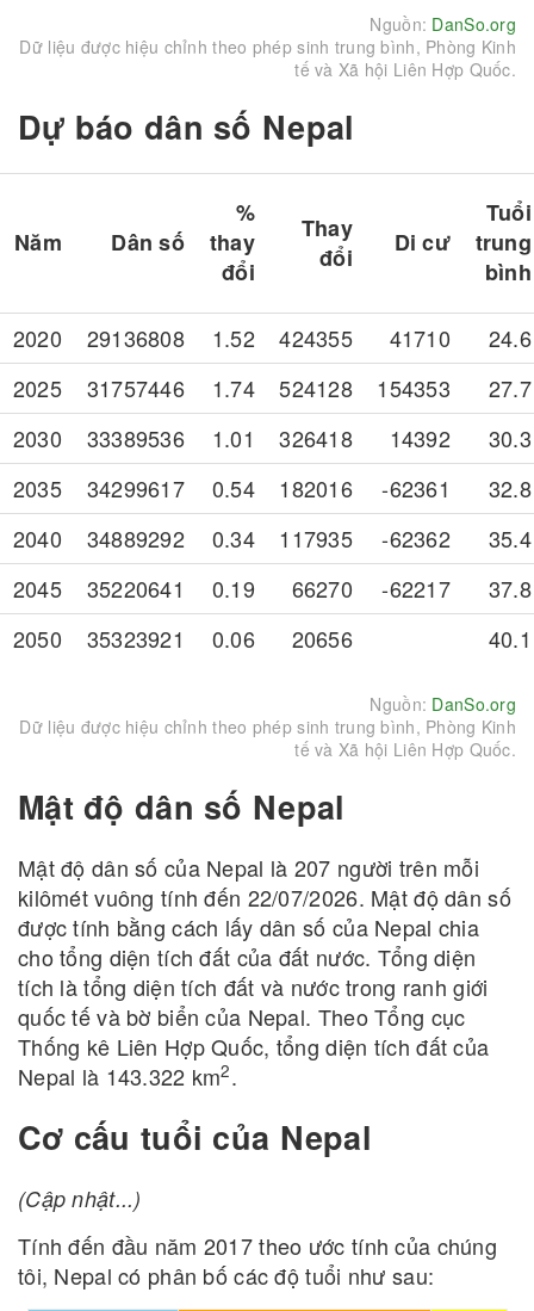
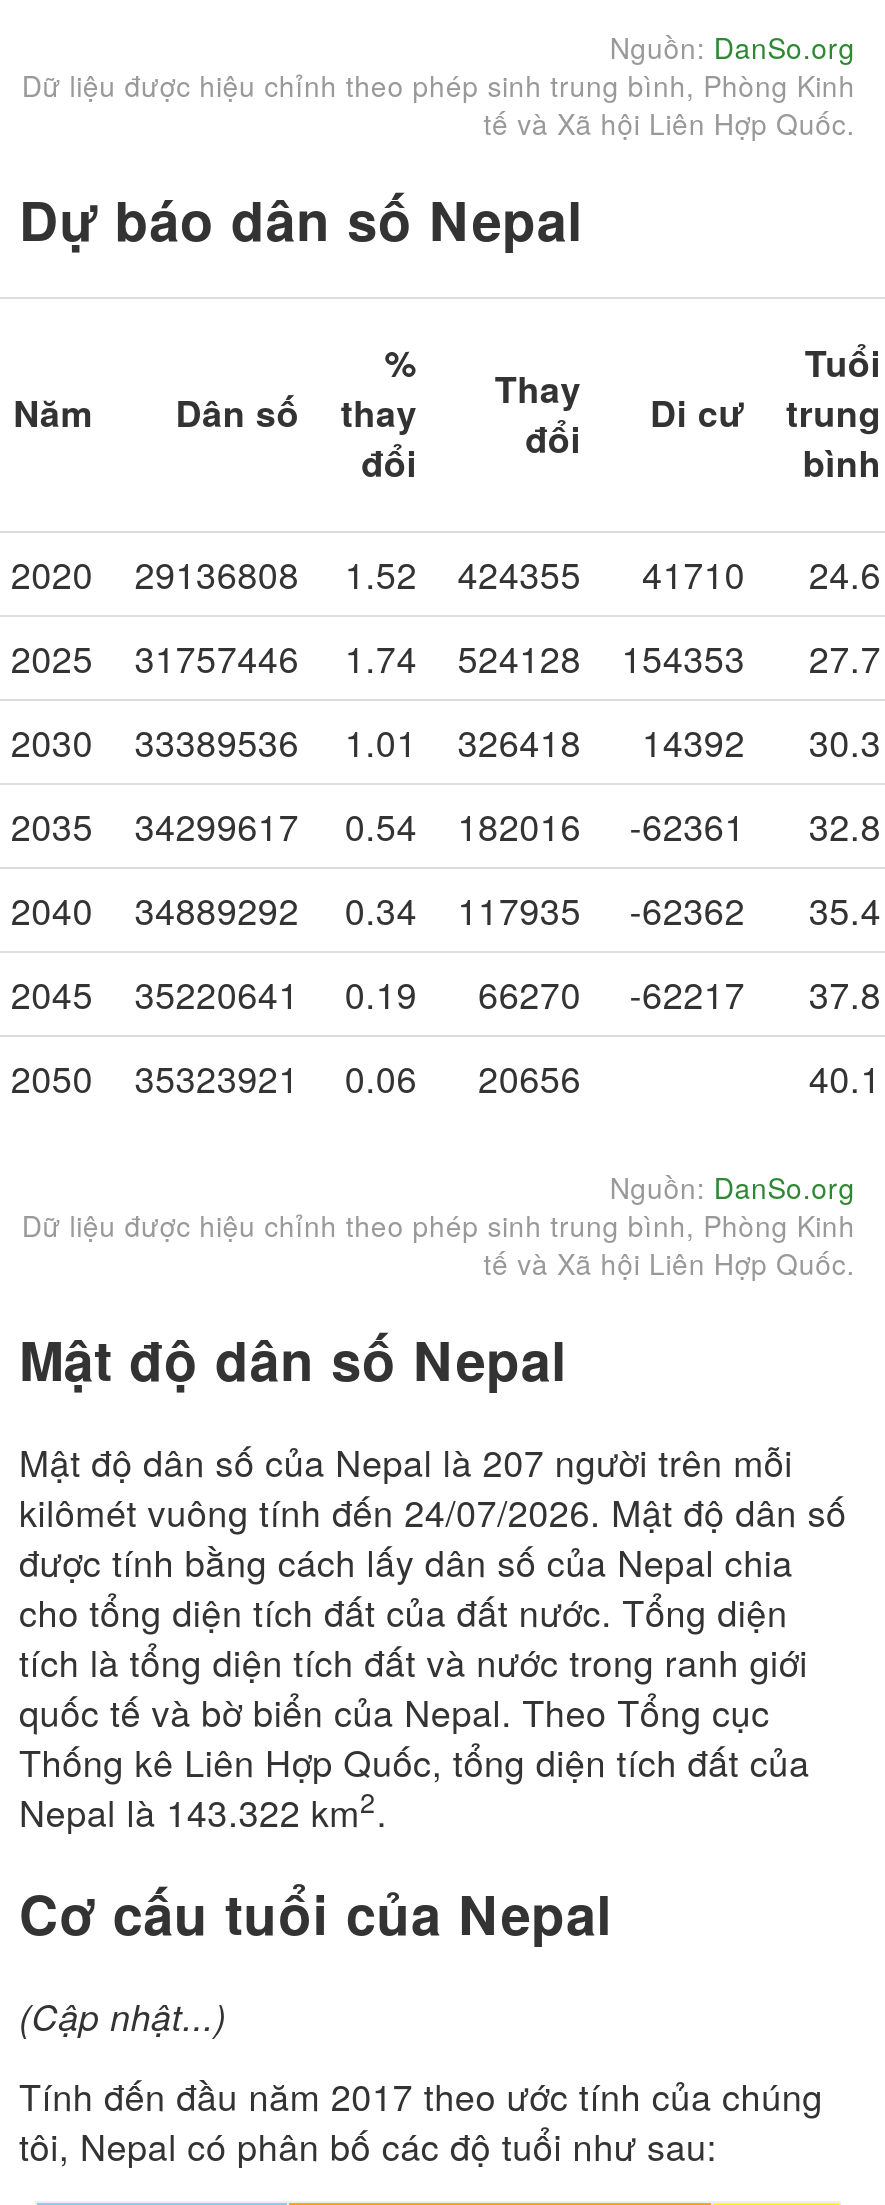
[18,882,511,913] kilômét vuông tính đến 22/07/2026. Mật độ dân số -> [19,1485,847,1537] kilômét vuông tính đến 24/07/2026. Mật độ dân số

